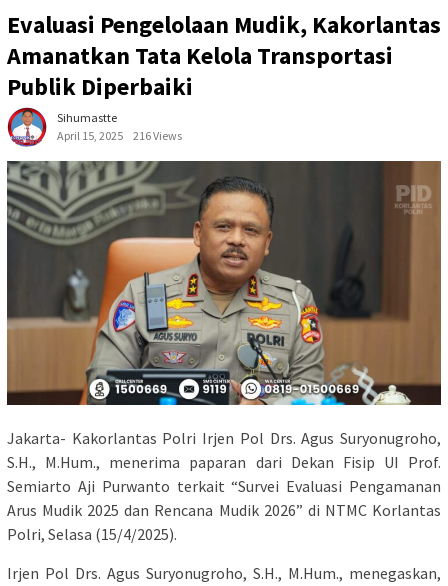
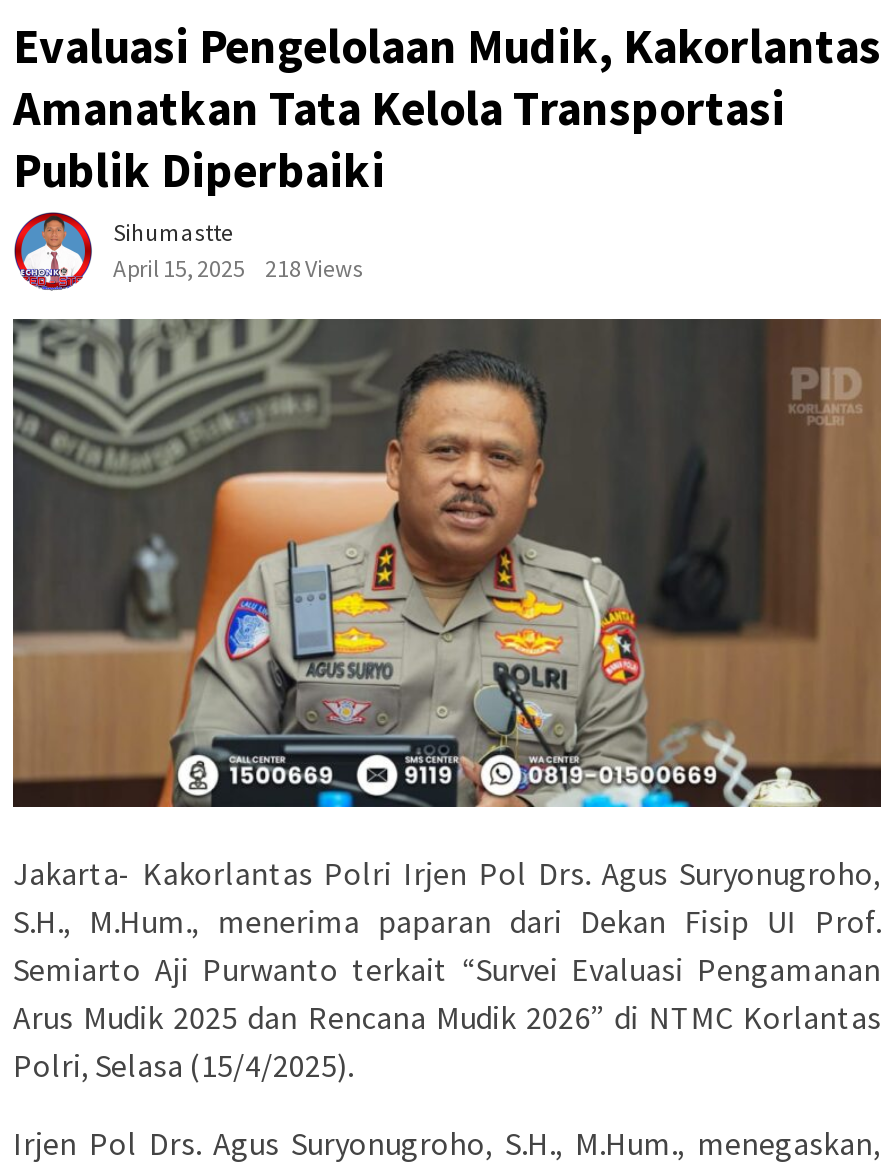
[57,128,182,143] April 15, 2025 216 Views -> [113,253,363,283] April 15, 2025 218 Views

